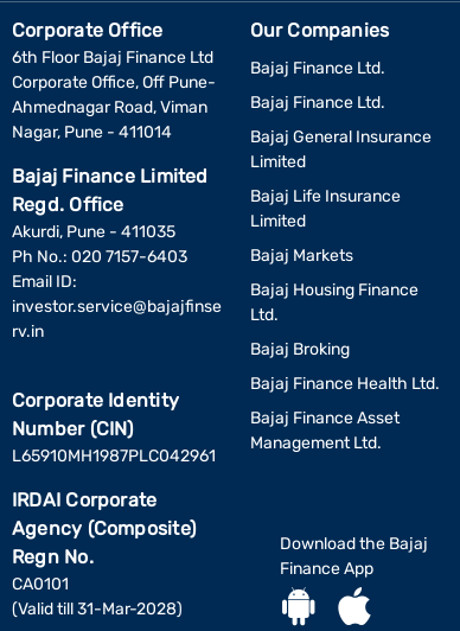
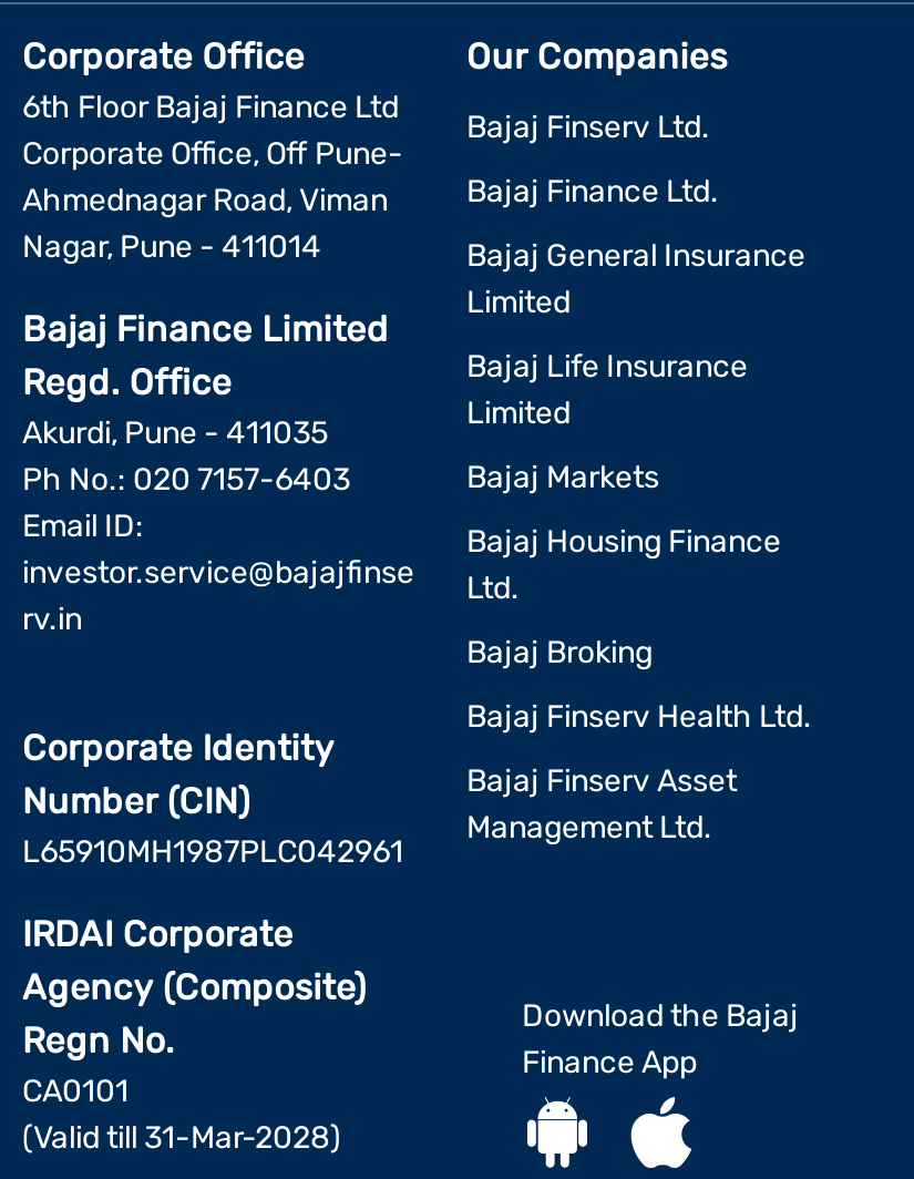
[250,58,385,78] Bajaj Finance Ltd. -> [466,109,710,146] Bajaj Finserv Ltd.
[250,374,439,394] Bajaj Finance Health Ltd. -> [466,698,812,736] Bajaj Finserv Health Ltd.
[250,408,399,428] Bajaj Finance Asset -> [466,762,737,800] Bajaj Finserv Asset

